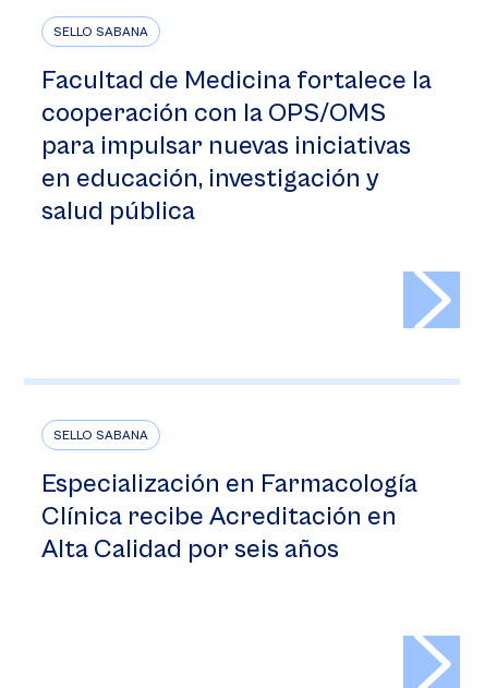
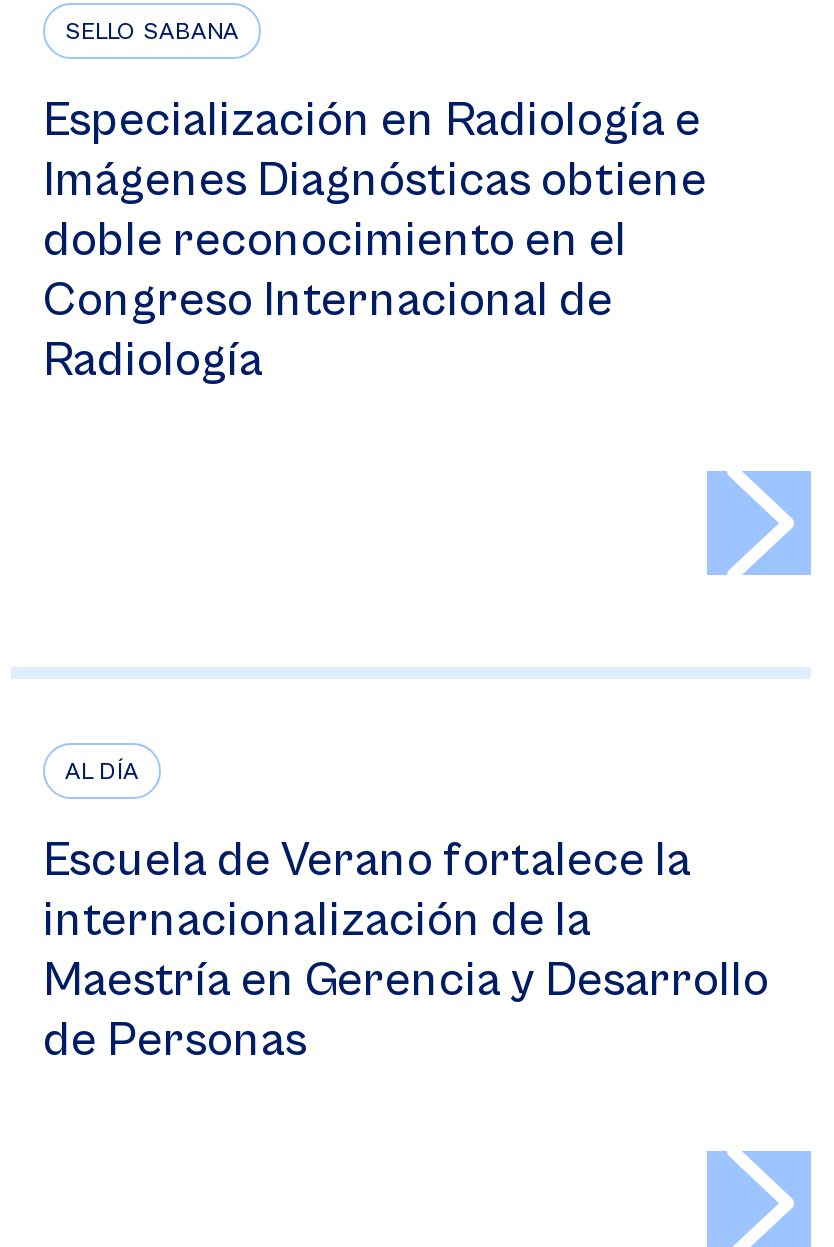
[41,65,432,227] Facultad de Medicina fortalece la | cooperación con la OPS/OMS | para impulsar nuevas iniciativas | en educación, investigación y | salud pública -> [43,93,707,389] Especialización en Radiología e | Imágenes Diagnósticas obtiene | doble reconocimiento en el | Congreso Internacional de | Radiología
[53,429,148,443] SELLO SABANA -> [65,759,139,785] AL DÍA
[41,469,417,565] Especialización en Farmacología | Clínica recibe Acreditación en | Alta Calidad por seis años -> [43,833,769,1069] Escuela de Verano fortalece la | internacionalización de la | Maestría en Gerencia y Desarrollo | de Personas

